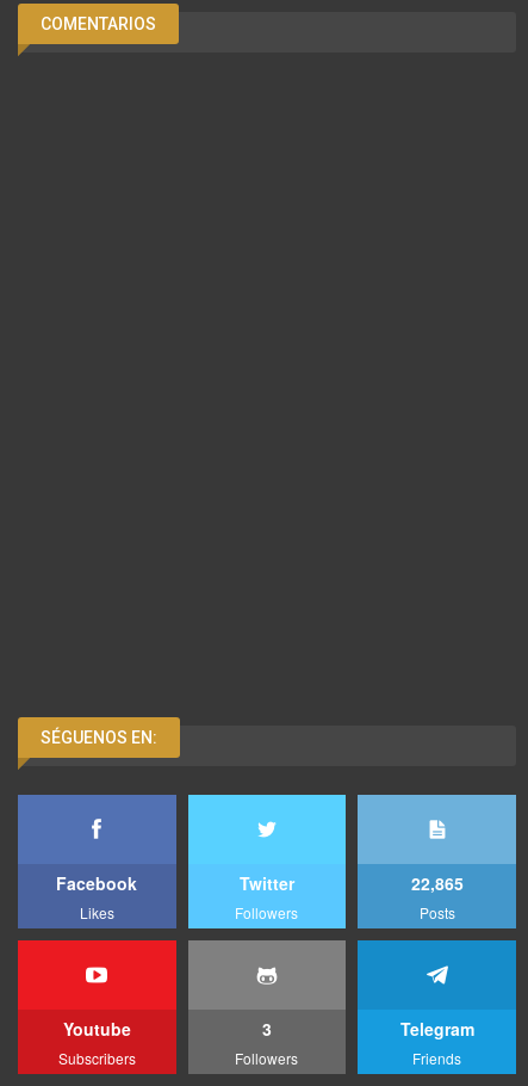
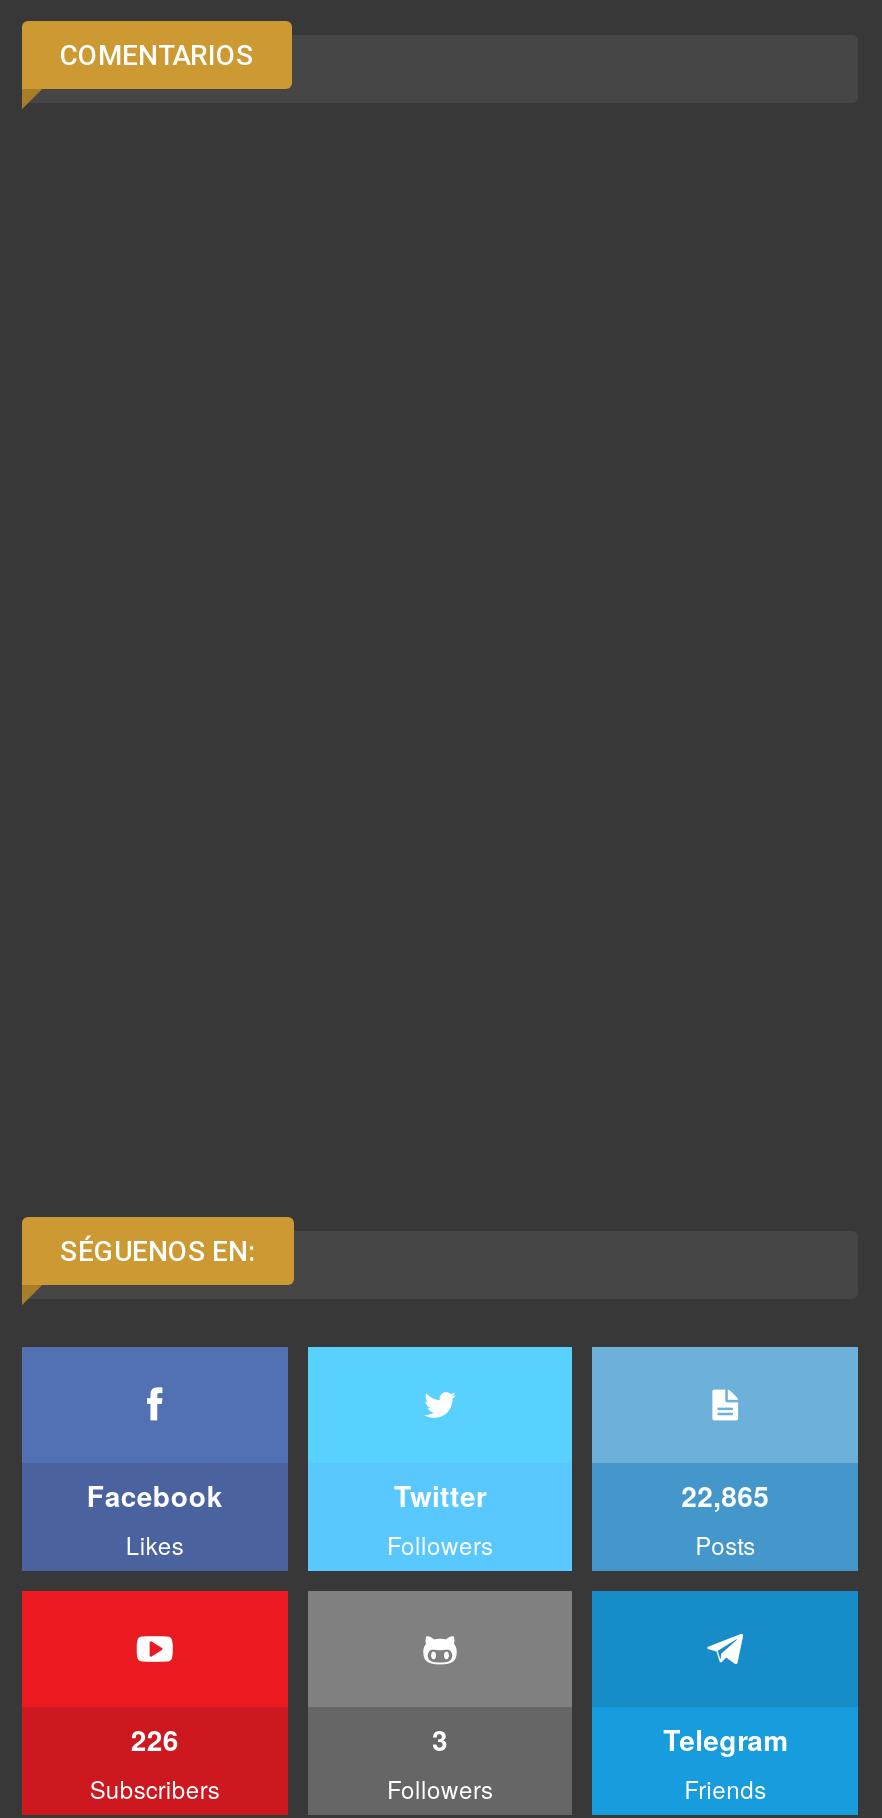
[63,1017,131,1041] Youtube -> [131,1720,179,1760] 226

